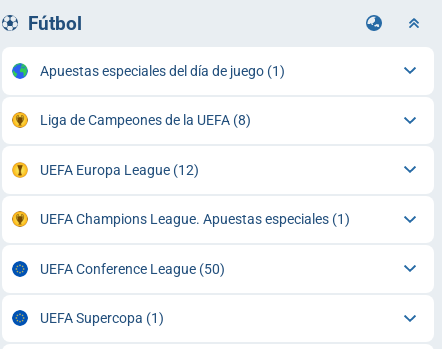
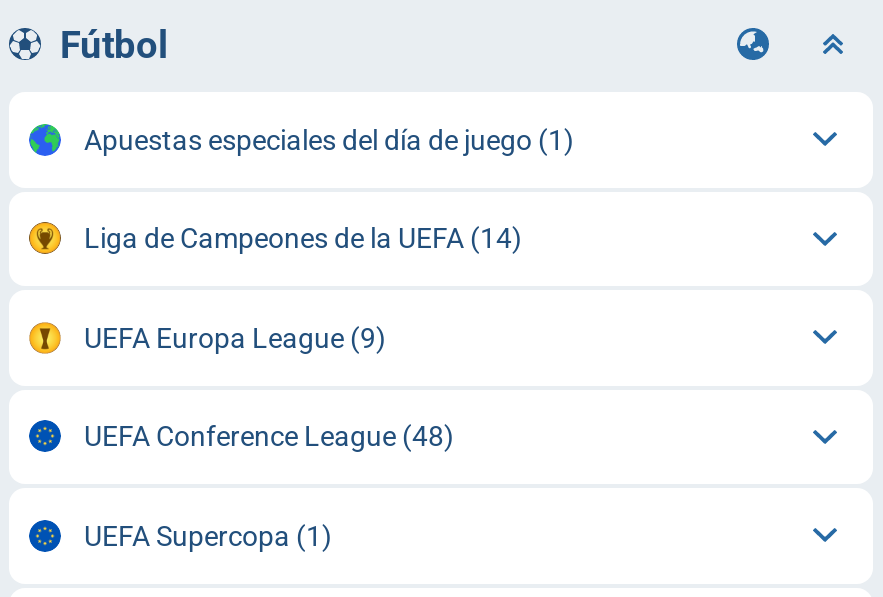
[39,112,349,277] Liga de Campeones de la UEFA (8) | UEFA Europa League (12) | UEFA Champions League. Apuestas especiales (1) | UEFA Conference League (50) -> [84,222,522,452] Liga de Campeones de la UEFA (14) | UEFA Europa League (9) | UEFA Conference League (48)

